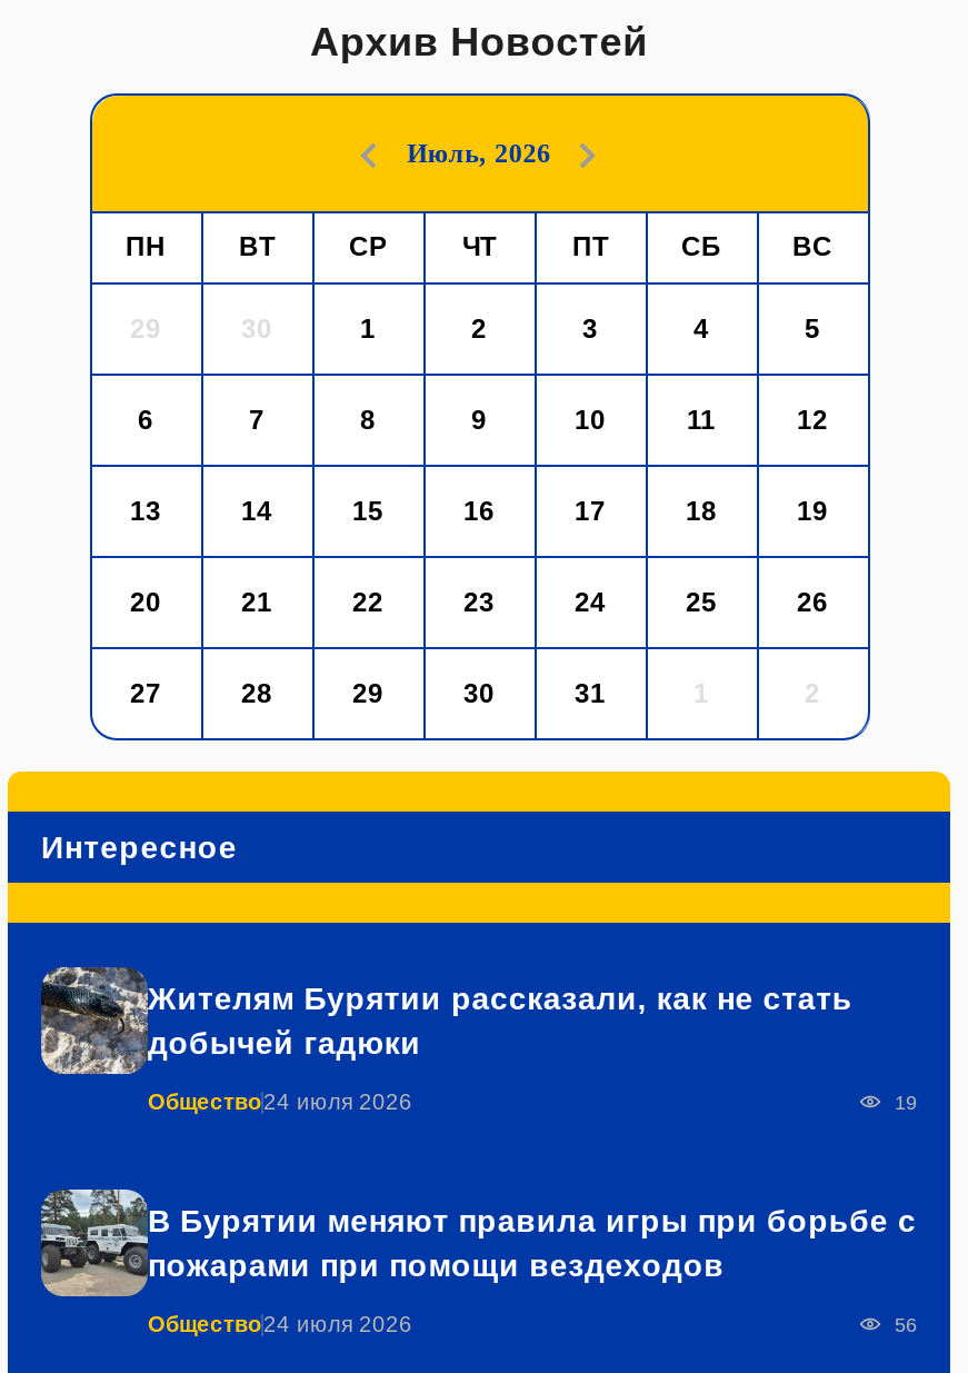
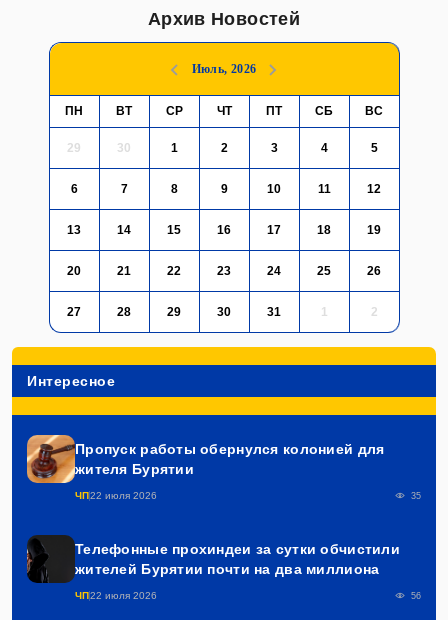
[39,967,853,1076] [image] | Жителям Бурятии рассказали, как не стать | добычей гадюки -> [26,434,384,484] [image] | Пропуск работы обернулся колонией для | жителя Бурятии
[148,1089,917,1113] Общество24 июля 2026 | 19 -> [75,490,421,501] ЧП22 июля 2026 | 35
[39,1187,916,1299] [image] | В Бурятии меняют правила игры при борьбе с | пожарами при помощи вездеходов -> [26,534,400,584] [image] | Телефонные прохиндеи за сутки обчистили | жителей Бурятии почти на два миллиона
[148,1311,412,1336] Общество24 июля 2026 -> [75,590,157,601] ЧП22 июля 2026

